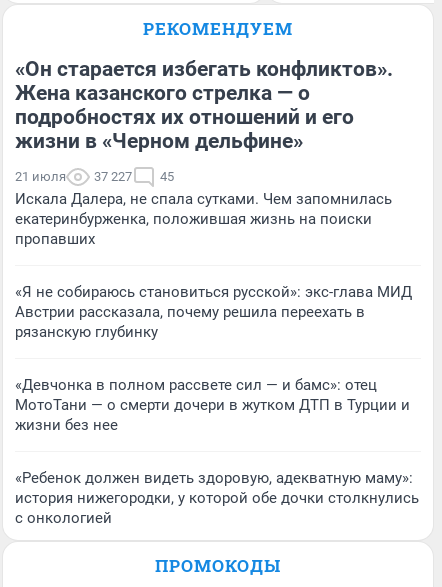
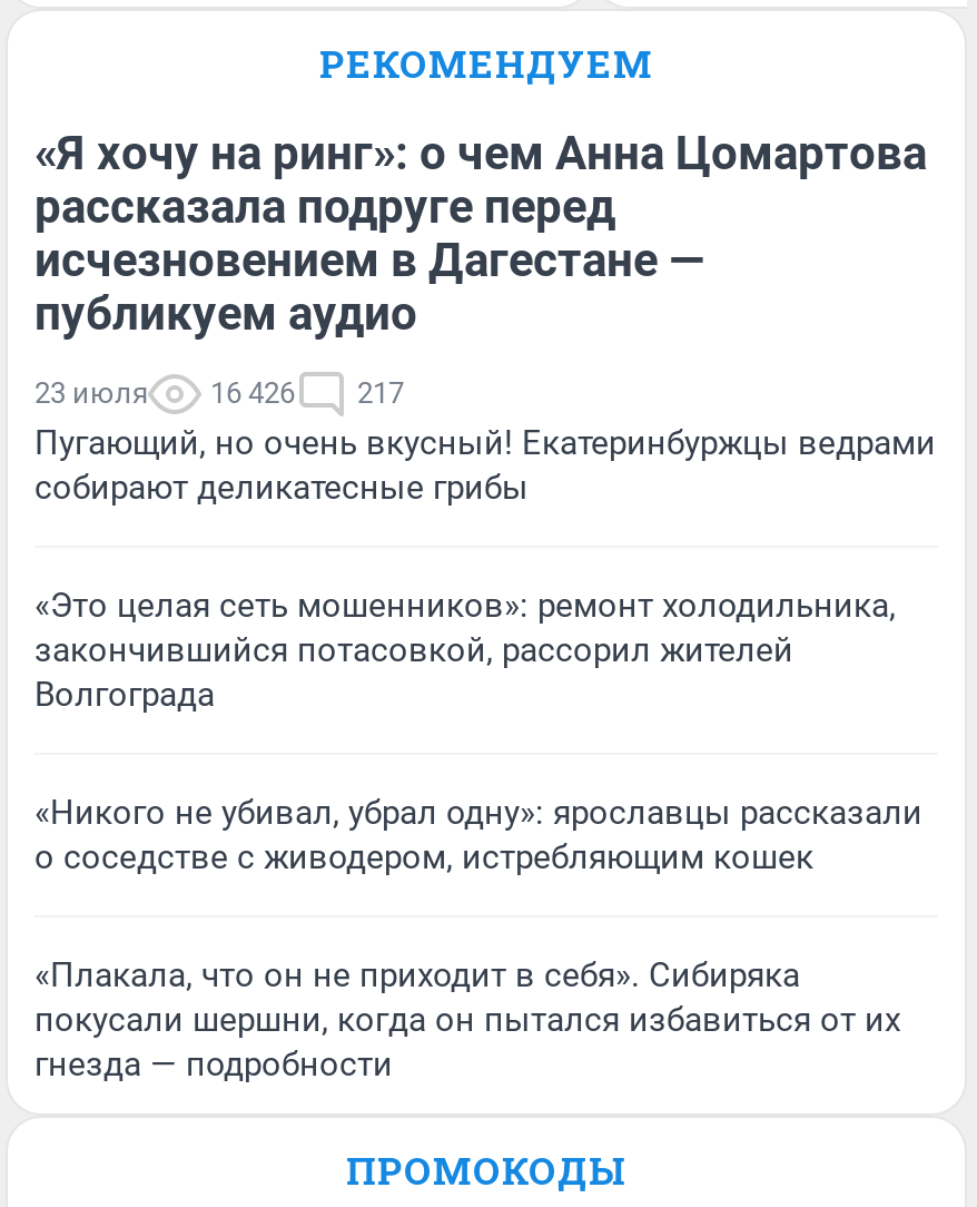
[15,57,393,153] «Он старается избегать конфликтов». | Жена казанского стрелка — о | подробностях их отношений и его | жизни в «Черном дельфине» -> [34,126,927,340] «Я хочу на ринг»: о чем Анна Цомартова | рассказала подруге перед | исчезновением в Дагестане — | публикуем аудио
[15,169,392,248] 21 июля | 37 227 | 45 | Искала Далера, не спала сутками. Чем запомнилась | екатеринбурженка, положившая жизнь на поиски | пропавших -> [34,375,936,507] 23 июля | 16 426 | 217 | Пугающий, но очень вкусный! Екатеринбуржцы ведрами | собирают деликатесные грибы
[15,283,412,341] «Я не собираюсь становиться русской»: экс-глава МИД | Австрии рассказала, почему решила переехать в | рязанскую глубинку -> [34,585,896,714] «Это целая сеть мошенников»: ремонт холодильника, | закончившийся потасовкой, рассорил жителей | Волгограда
[15,376,410,434] «Девчонка в полном рассвете сил — и бамс»: отец | МотоТани — о смерти дочери в жутком ДТП в Турции и | жизни без нее -> [34,792,922,877] «Никого не убивал, убрал одну»: ярославцы рассказали | о соседстве с живодером, истребляющим кошек
[15,469,419,527] «Ребенок должен видеть здоровую, адекватную маму»: | история нижегородки, у которой обе дочки столкнулись | с онкологией -> [34,954,900,1084] «Плакала, что он не приходит в себя». Сибиряка | покусали шершни, когда он пытался избавиться от их | гнезда — подробности

